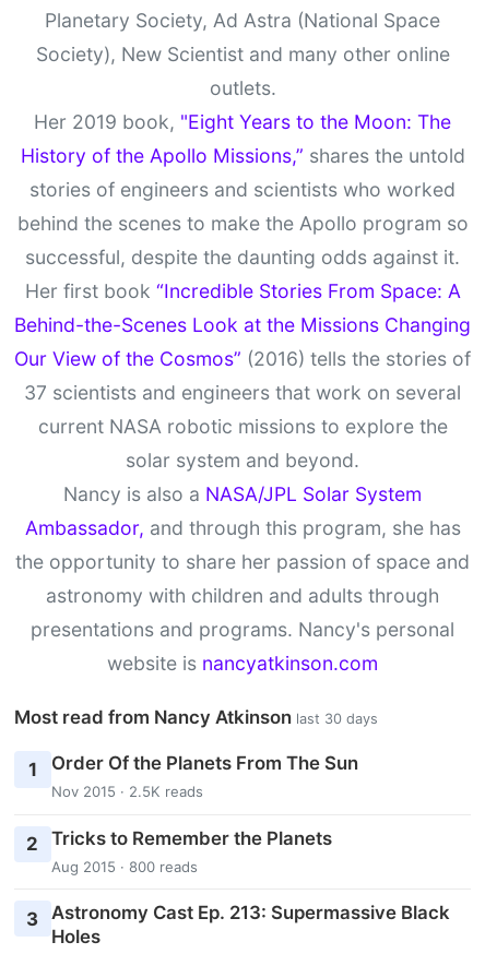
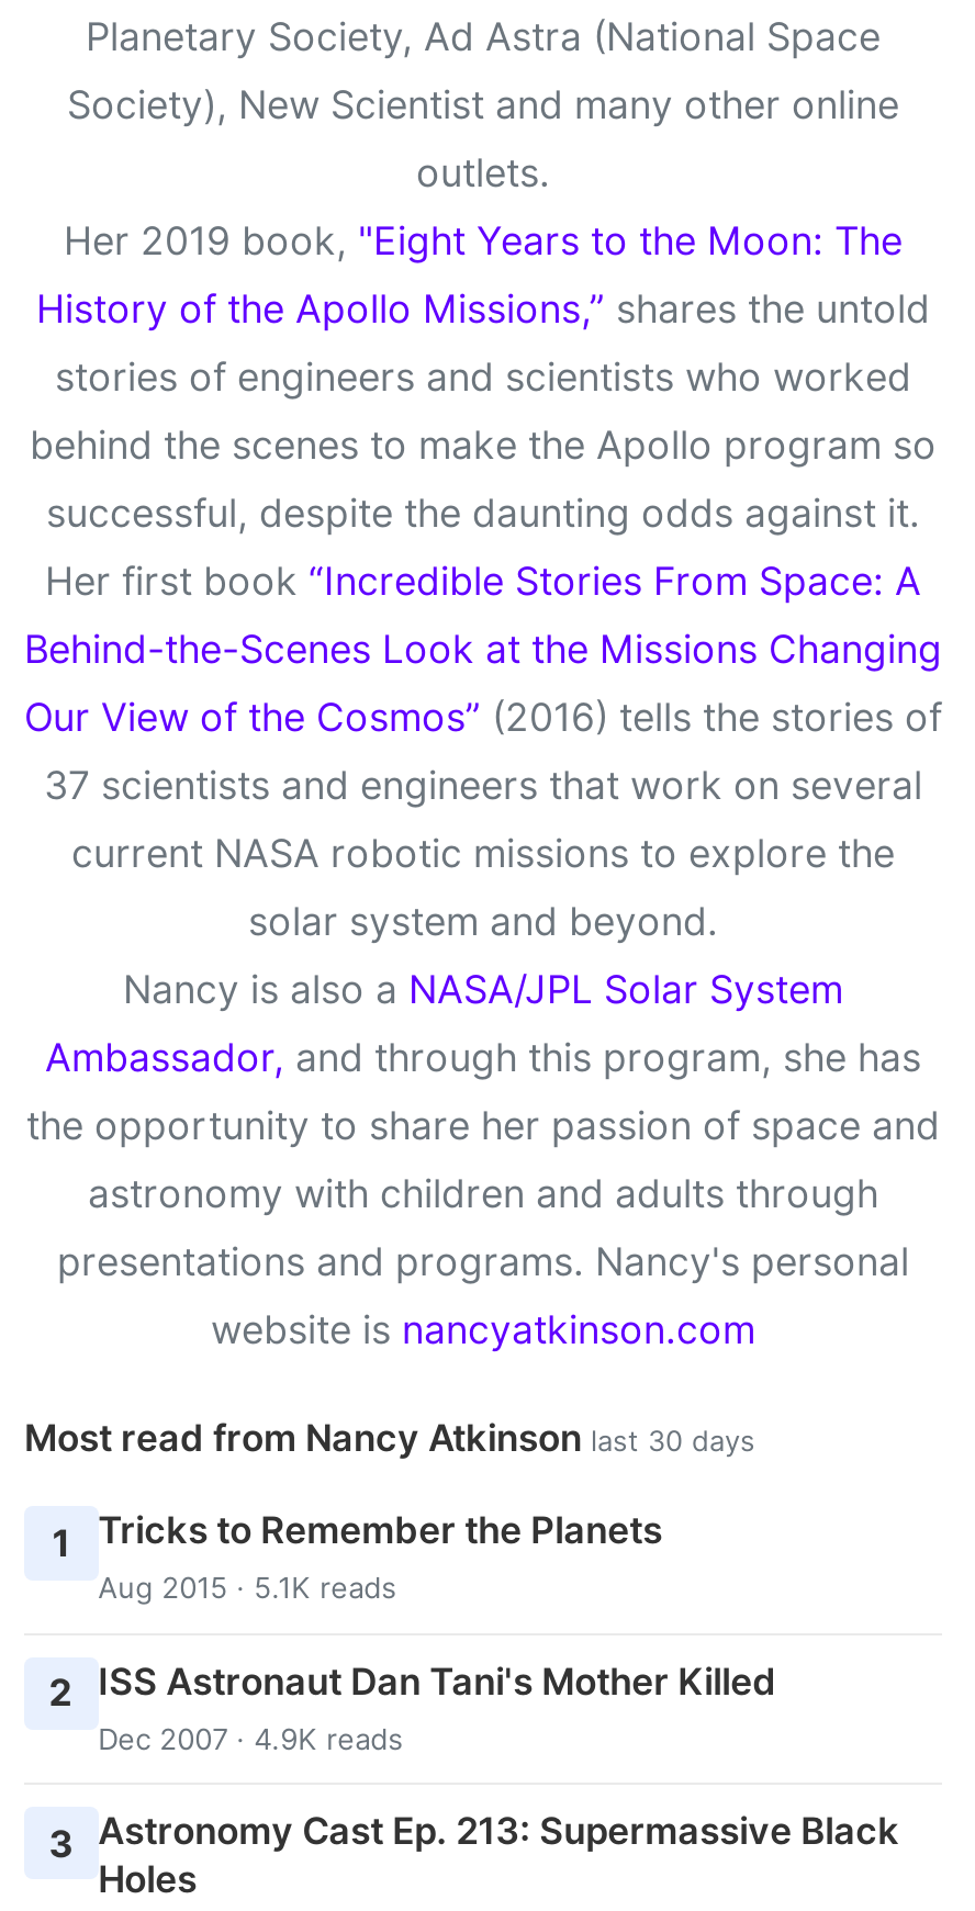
[51,753,358,801] Order Of the Planets From The Sun | Nov 2015 · 2.5K reads -> [98,1509,662,1606] Tricks to Remember the Planets | Aug 2015 · 5.1K reads
[27,827,332,875] 2 Tricks to Remember the Planets | Aug 2015 · 800 reads -> [49,1659,776,1755] 2 ISS Astronaut Dan Tani's Mother Killed | Dec 2007 · 4.9K reads

